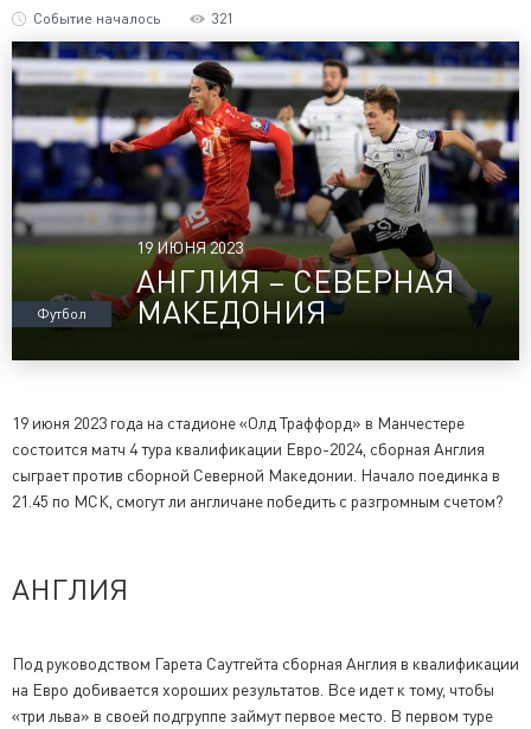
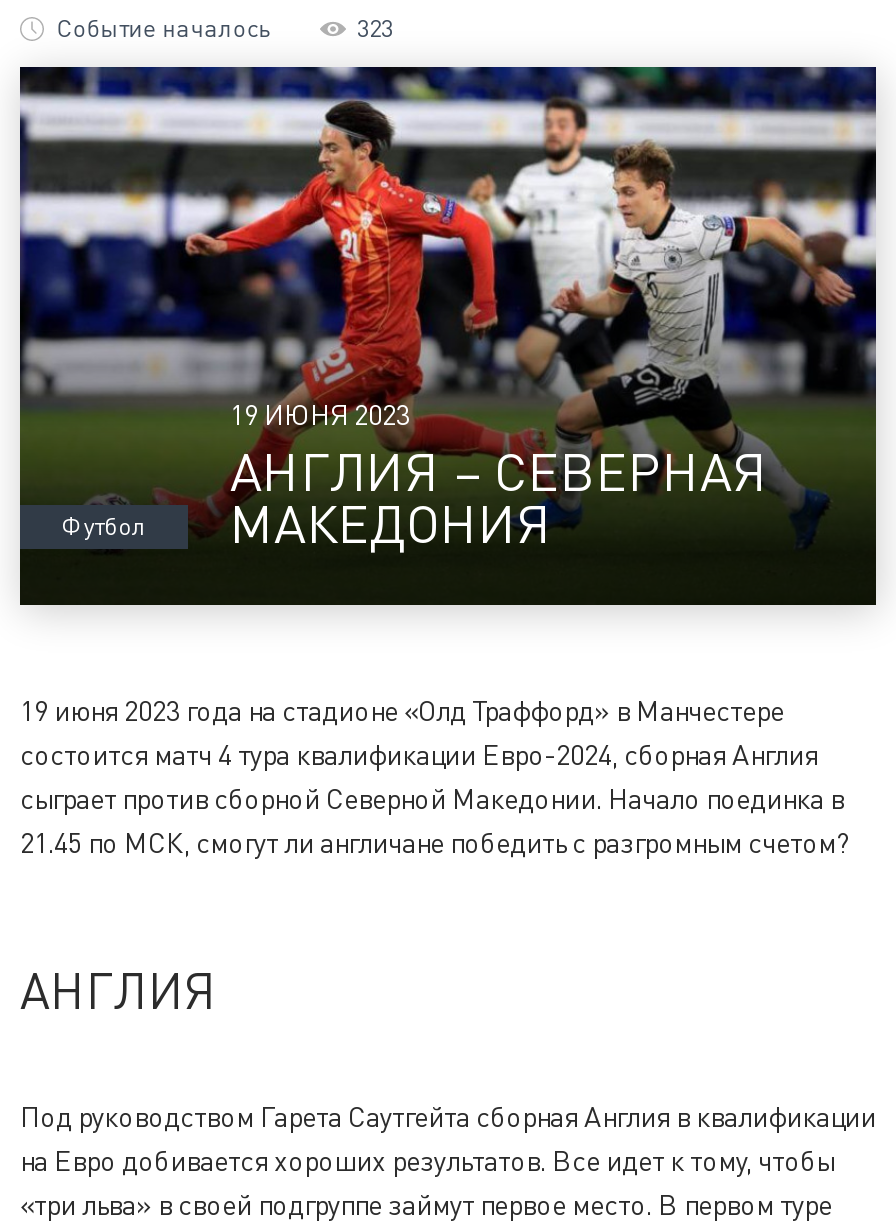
[212,10,233,28] 321 -> [357,13,393,43] 323

